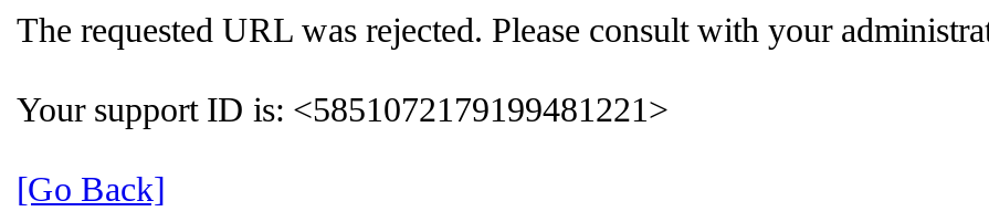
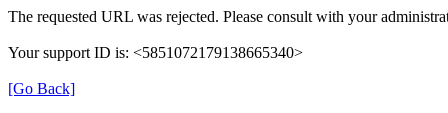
[17,91,669,128] Your support ID is: <5851072179199481221> -> [8,44,303,61] Your support ID is: <5851072179138665340>

